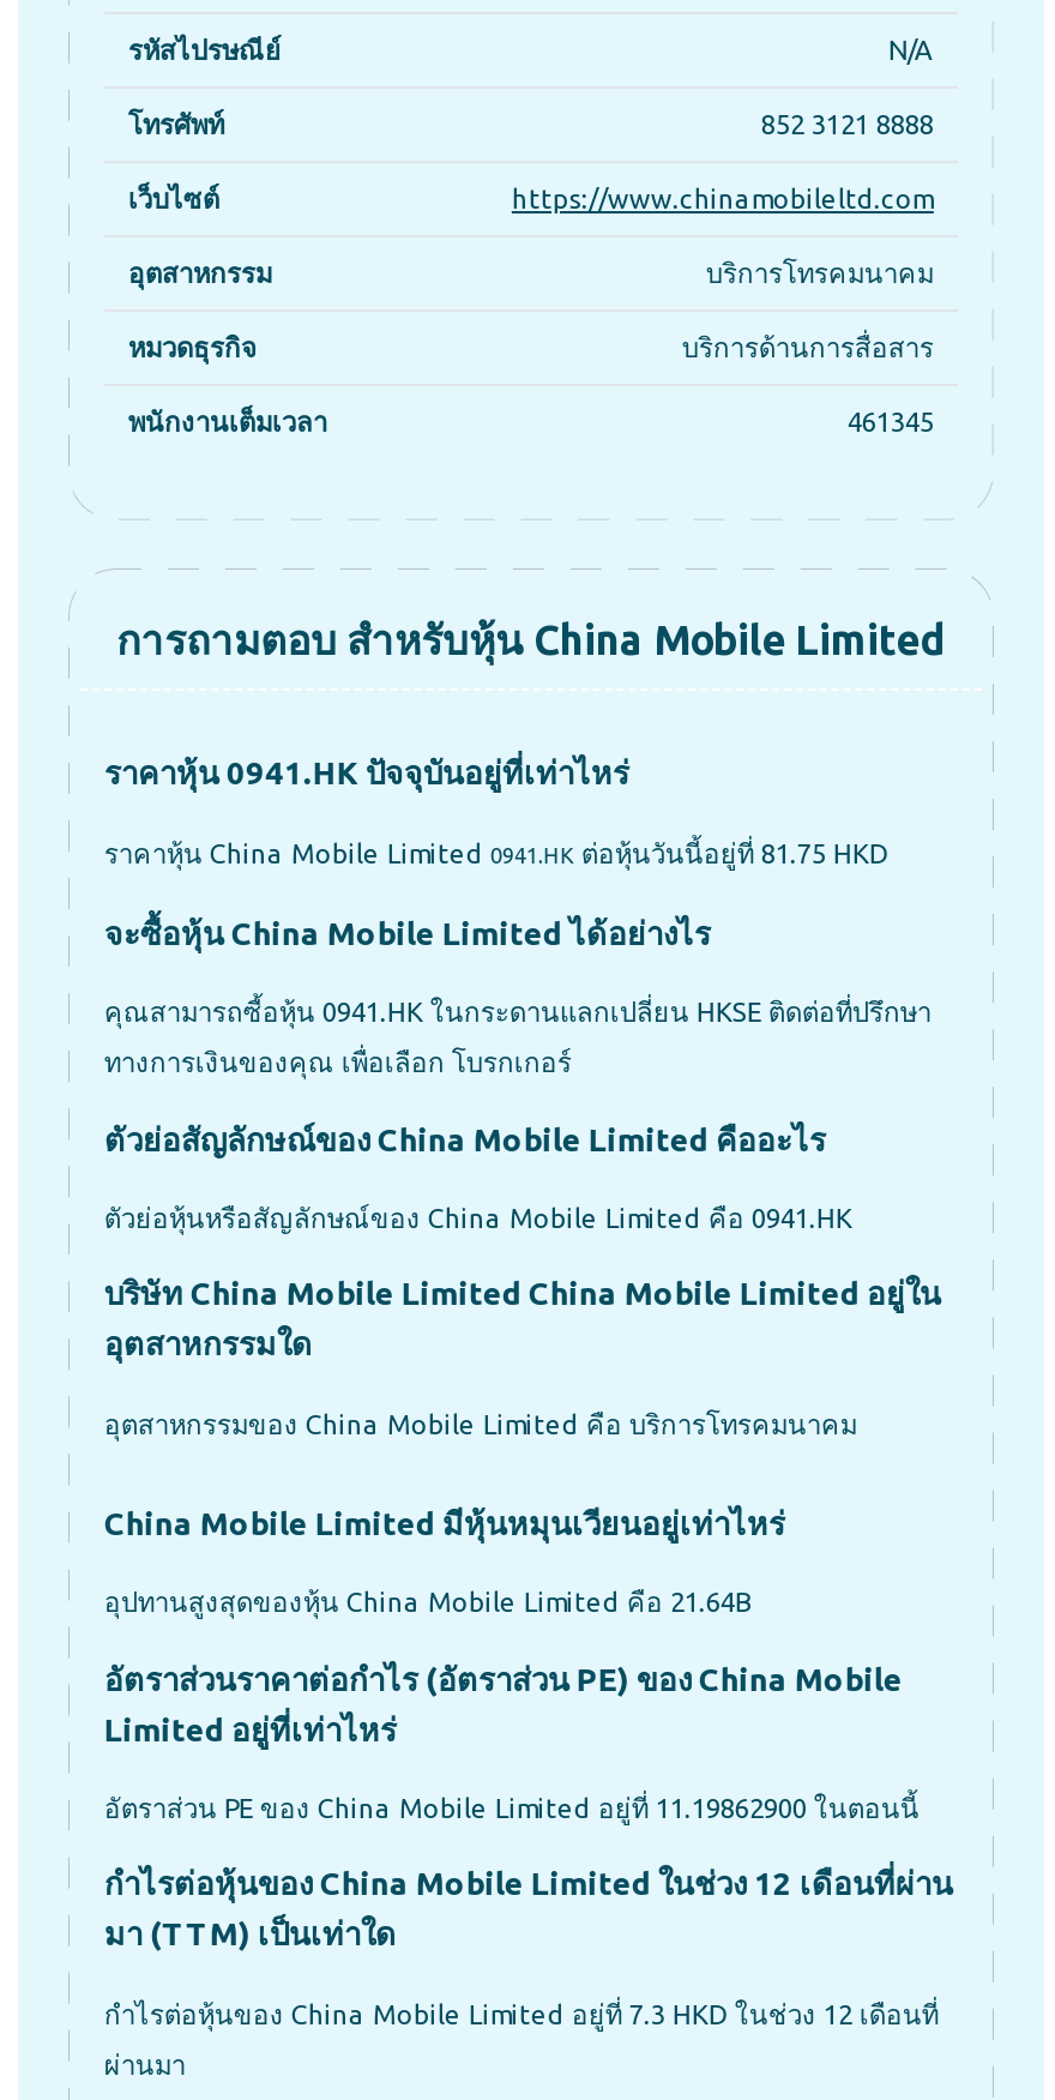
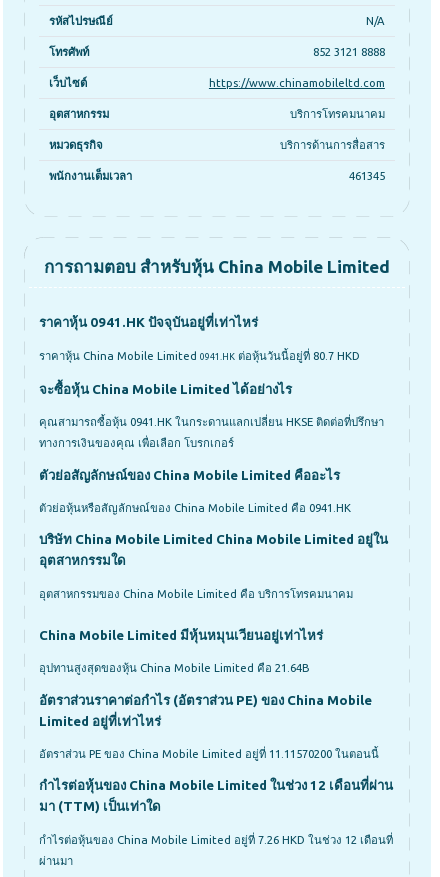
[104,837,888,868] ราคาหุ้น China Mobile Limited 0941.HKต่อหุ้นวันนี้อยู่ที่ 81.75 HKD -> [39,349,360,362] ราคาหุ้น China Mobile Limited 0941.HKต่อหุ้นวันนี้อยู่ที่ 80.7 HKD
[104,1792,919,1823] อัตราส่วน PE ของ China Mobile Limited อยู่ที่ 11.19862900 ในตอนนี้ -> [39,747,379,760] อัตราส่วน PE ของ China Mobile Limited อยู่ที่ 11.11570200 ในตอนนี้
[104,1997,938,2029] กำไรต่อหุ้นของ China Mobile Limited อยู่ที่ 7.3 HKD ในช่วง 12 เดือนที่ -> [39,833,393,846] กำไรต่อหุ้นของ China Mobile Limited อยู่ที่ 7.26 HKD ในช่วง 12 เดือนที่

